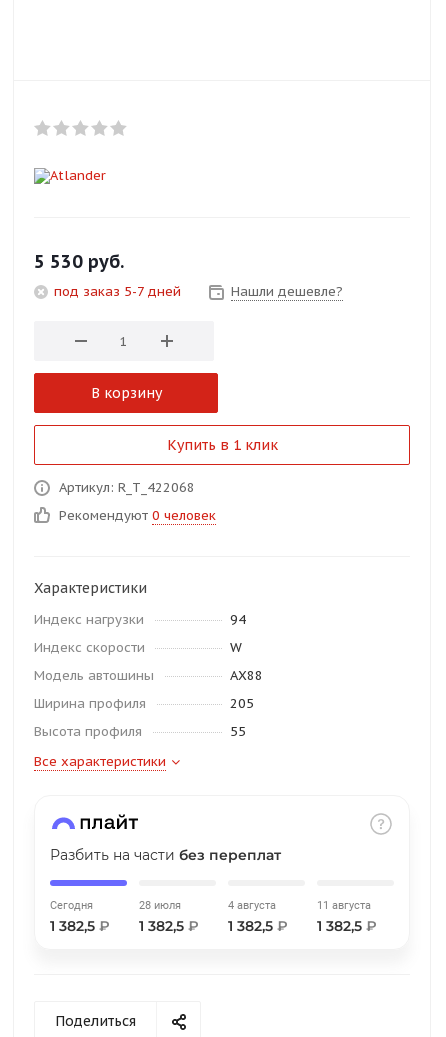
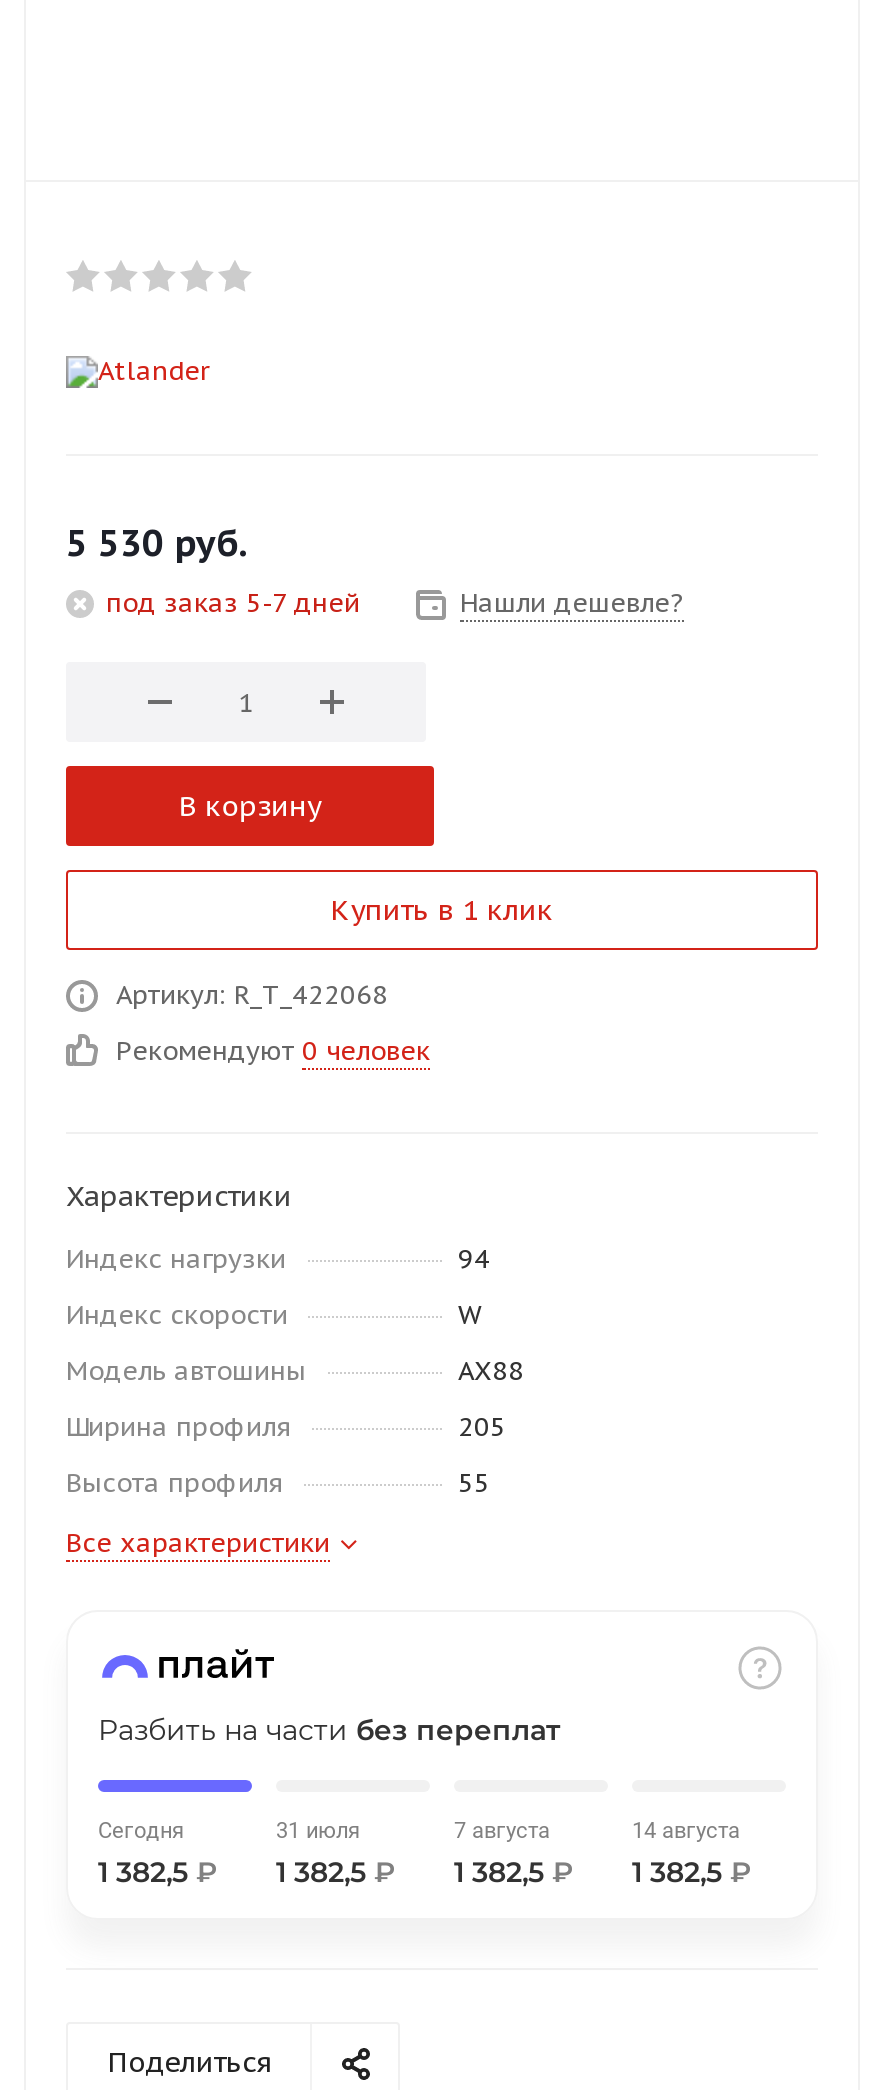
[139,899,181,912] 28 июля -> [276,1818,360,1844] 31 июля
[228,899,276,912] 4 августа -> [454,1818,550,1844] 7 августа
[317,899,371,912] 11 августа -> [632,1818,740,1844] 14 августа

